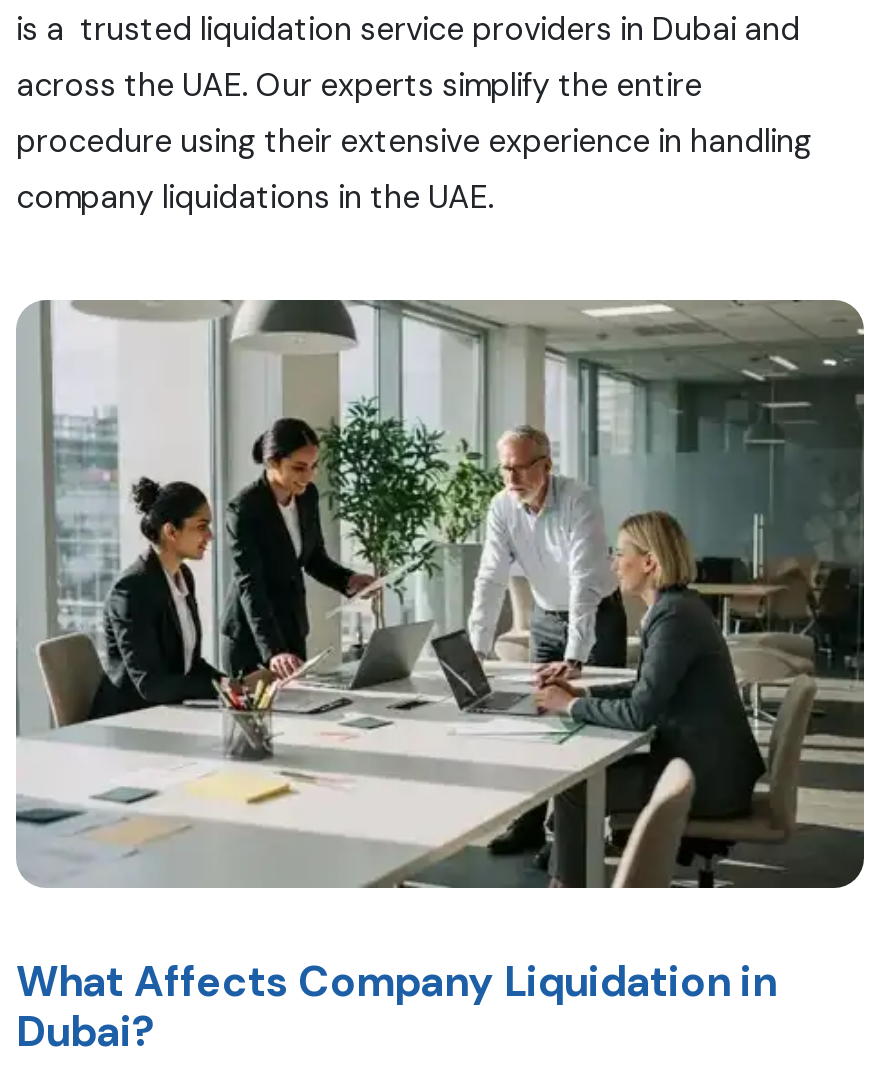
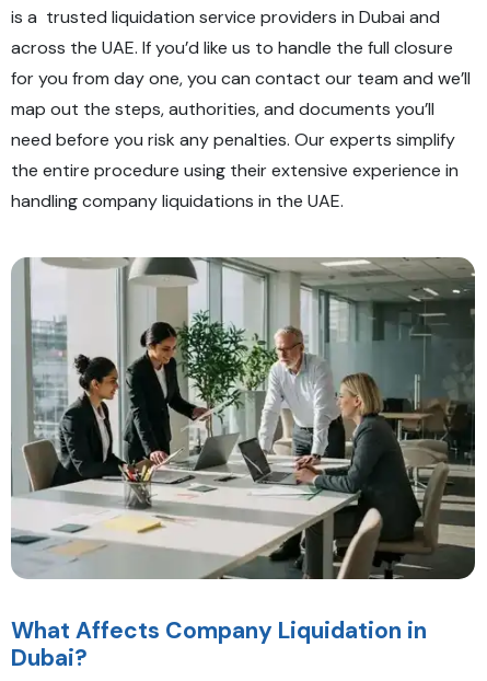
[16,65,812,219] across the UAE. Our experts simplify the entire | procedure using their extensive experience in handling | company liquidations in the UAE. -> [11,37,471,213] across the UAE. If you’d like us to handle the full closure | for you from day one, you can contact our team and we’ll | map out the steps, authorities, and documents you’ll | need before you risk any penalties. Our experts simplify | the entire procedure using their extensive experience in | handling company liquidations in the UAE.

